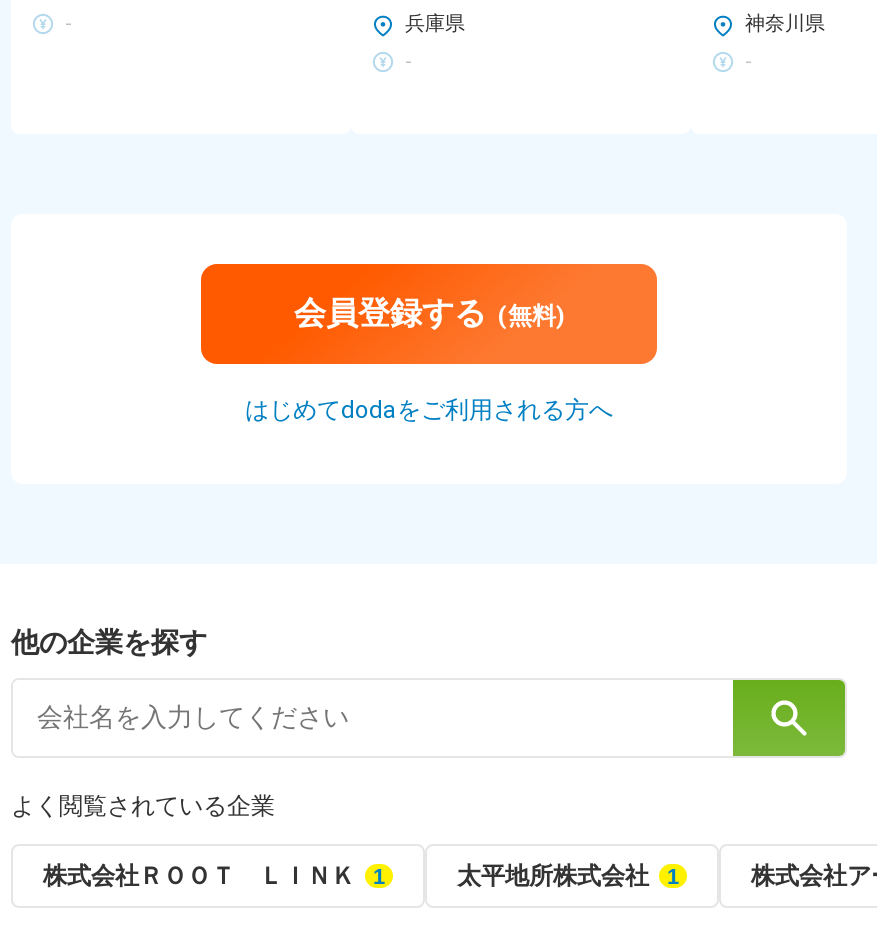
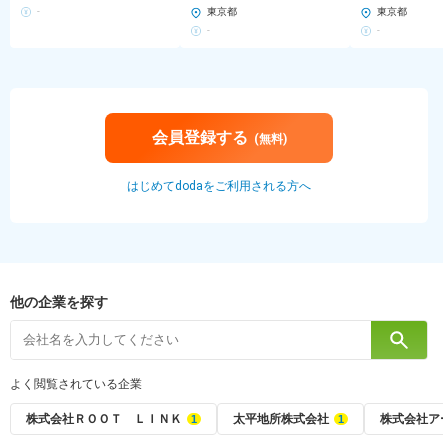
[405,12,465,34] 兵庫県 -> [207,6,237,17] 東京都
[745,12,825,34] 神奈川県 -> [377,6,407,17] 東京都

